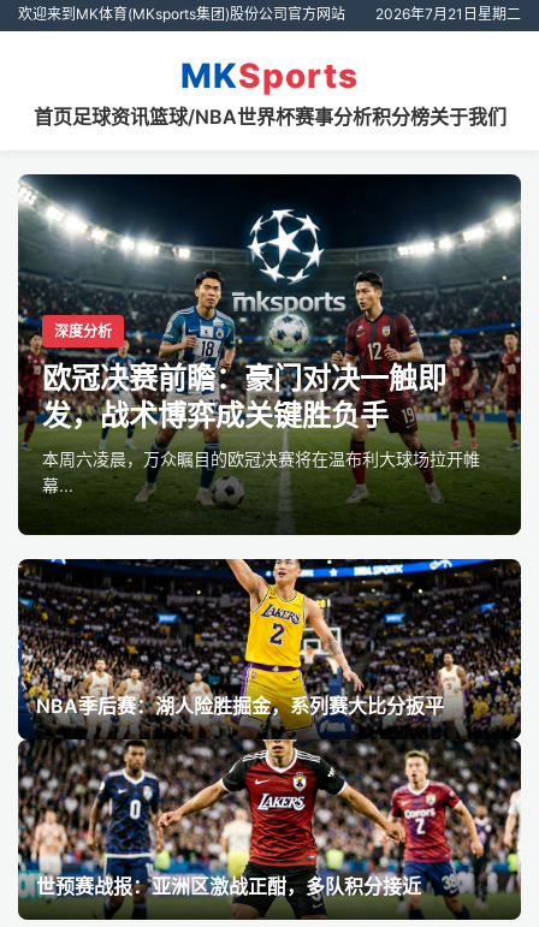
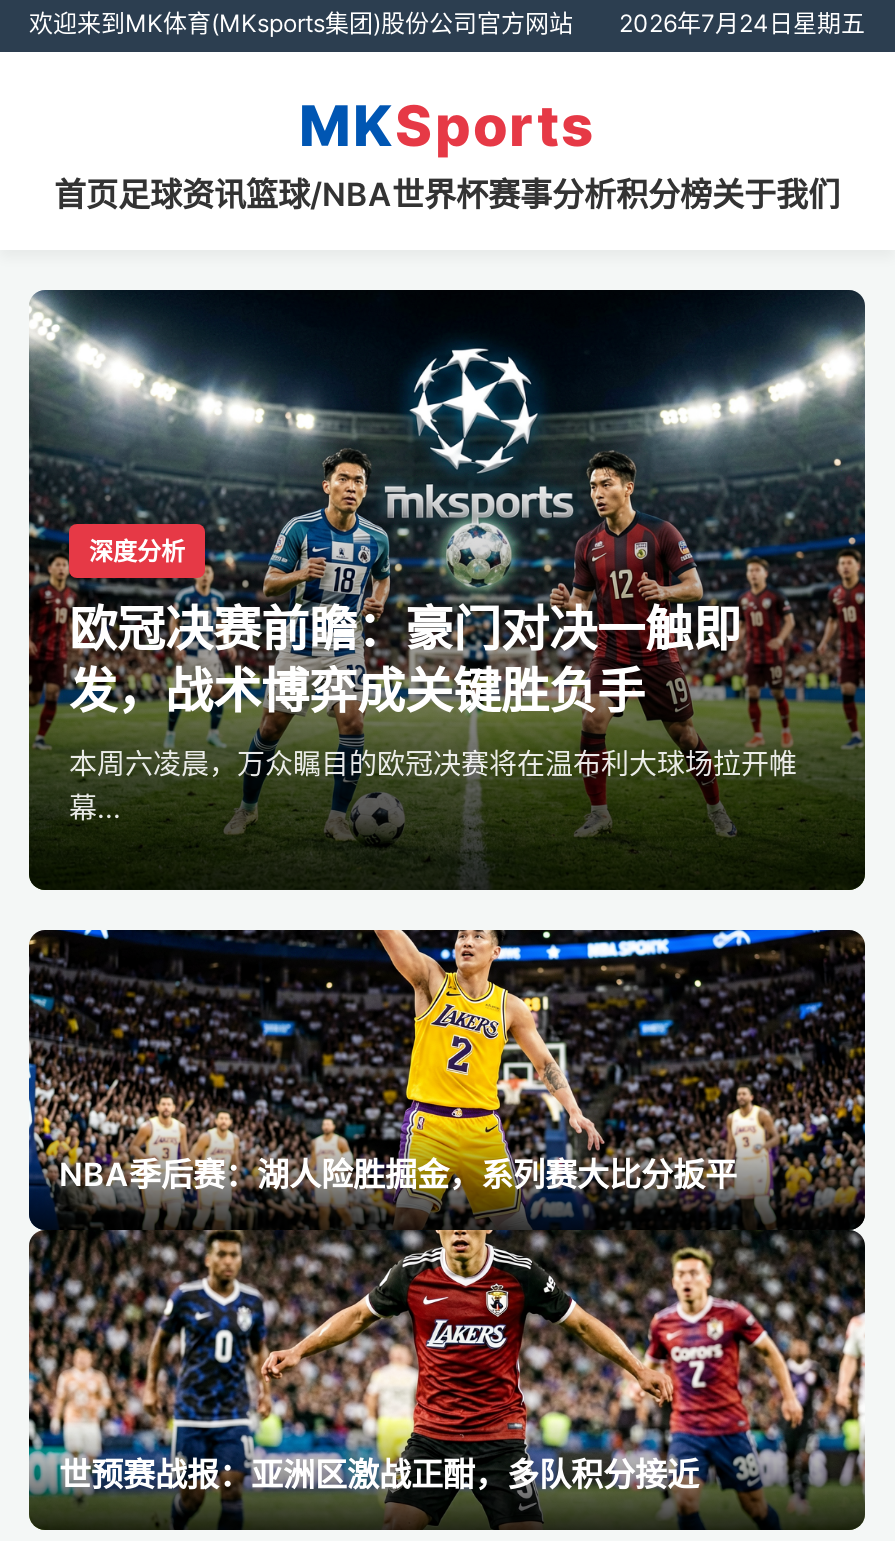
[375,5,521,23] 2026年7月21日星期二 -> [619,8,865,38] 2026年7月24日星期五

